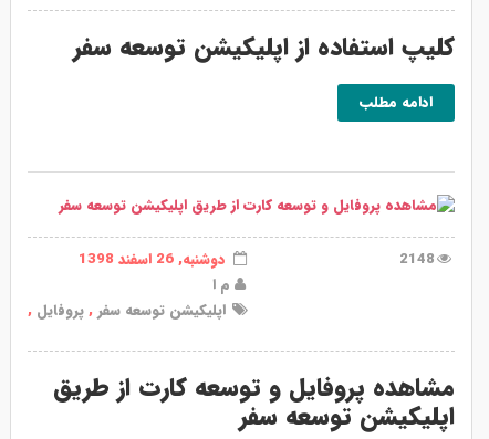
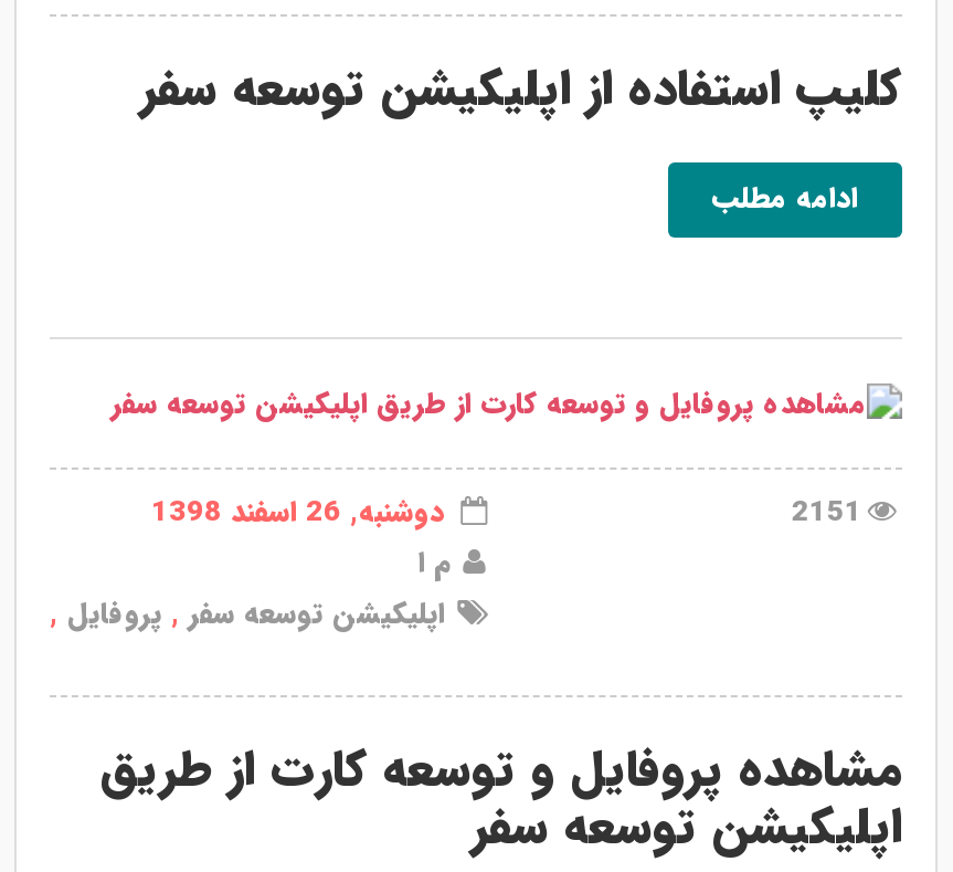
[399,248,435,271] 2148 -> [791,490,862,536] 2151

